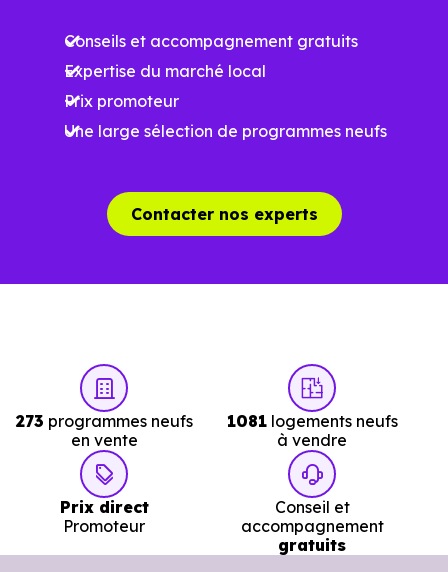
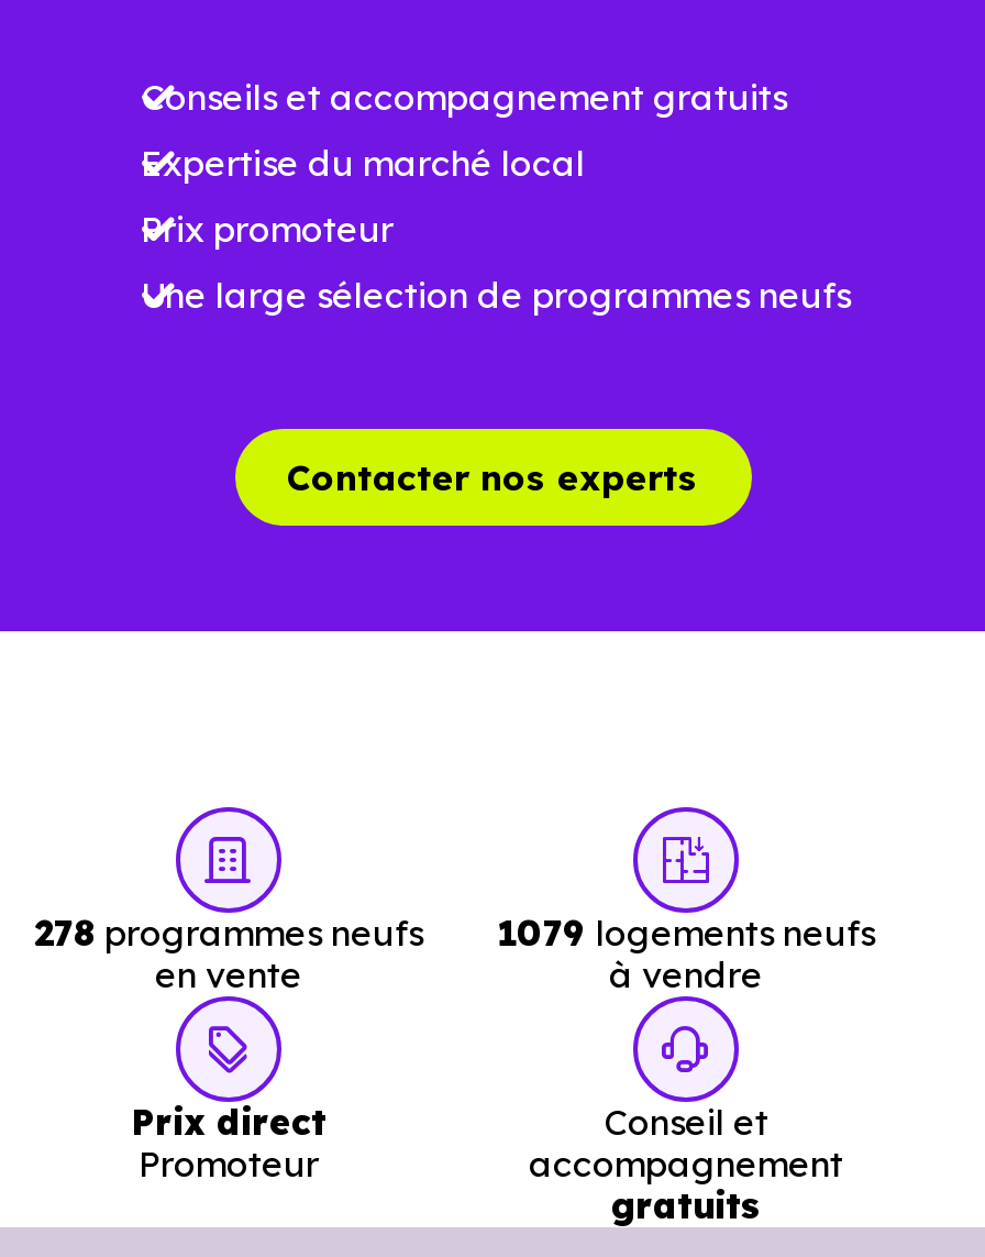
[15,411,192,431] 273 programmes neufs -> [34,911,423,955] 278 programmes neufs
[226,411,397,431] 1081 logements neufs -> [497,911,875,955] 1079 logements neufs

